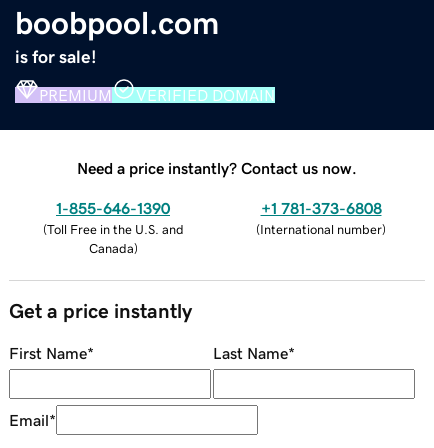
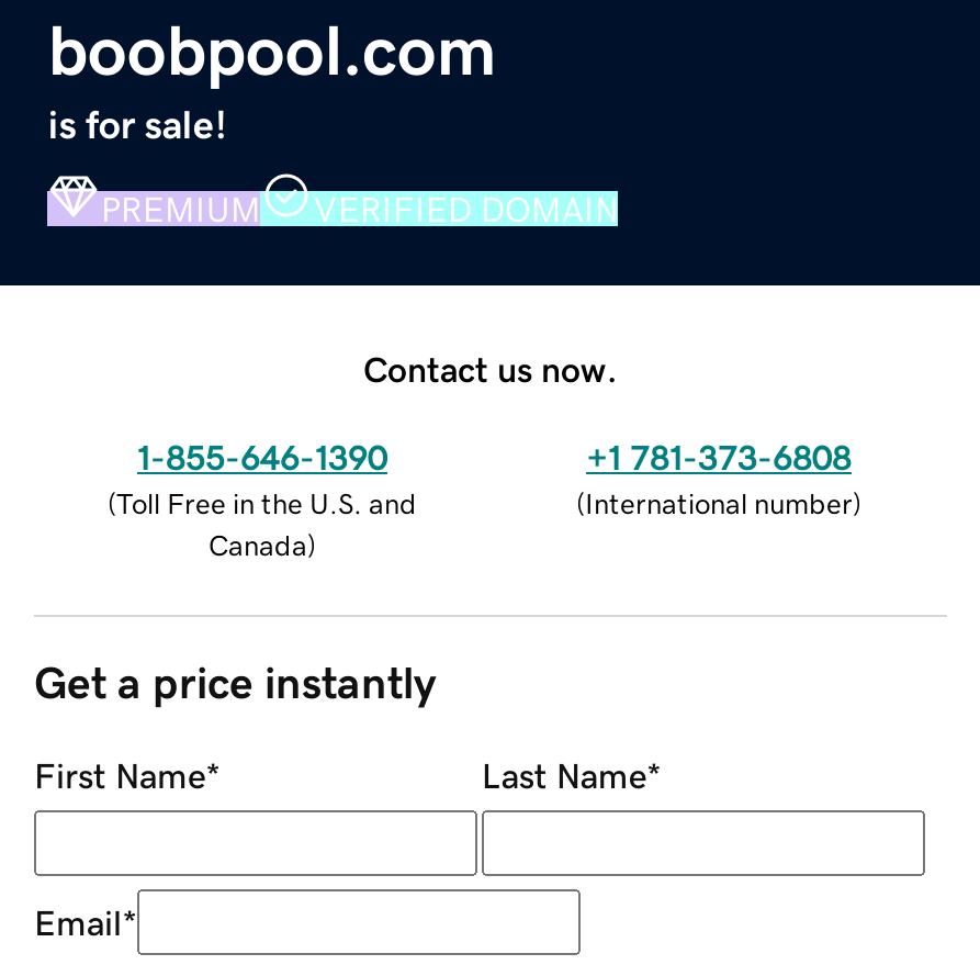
[77,160,357,176] Need a price instantly? Contact us now. -> [363,350,618,386] Contact us now.

